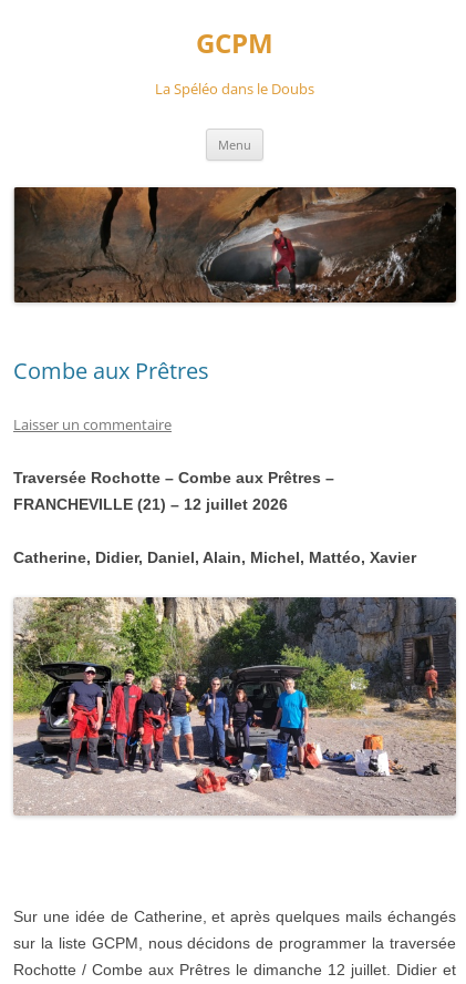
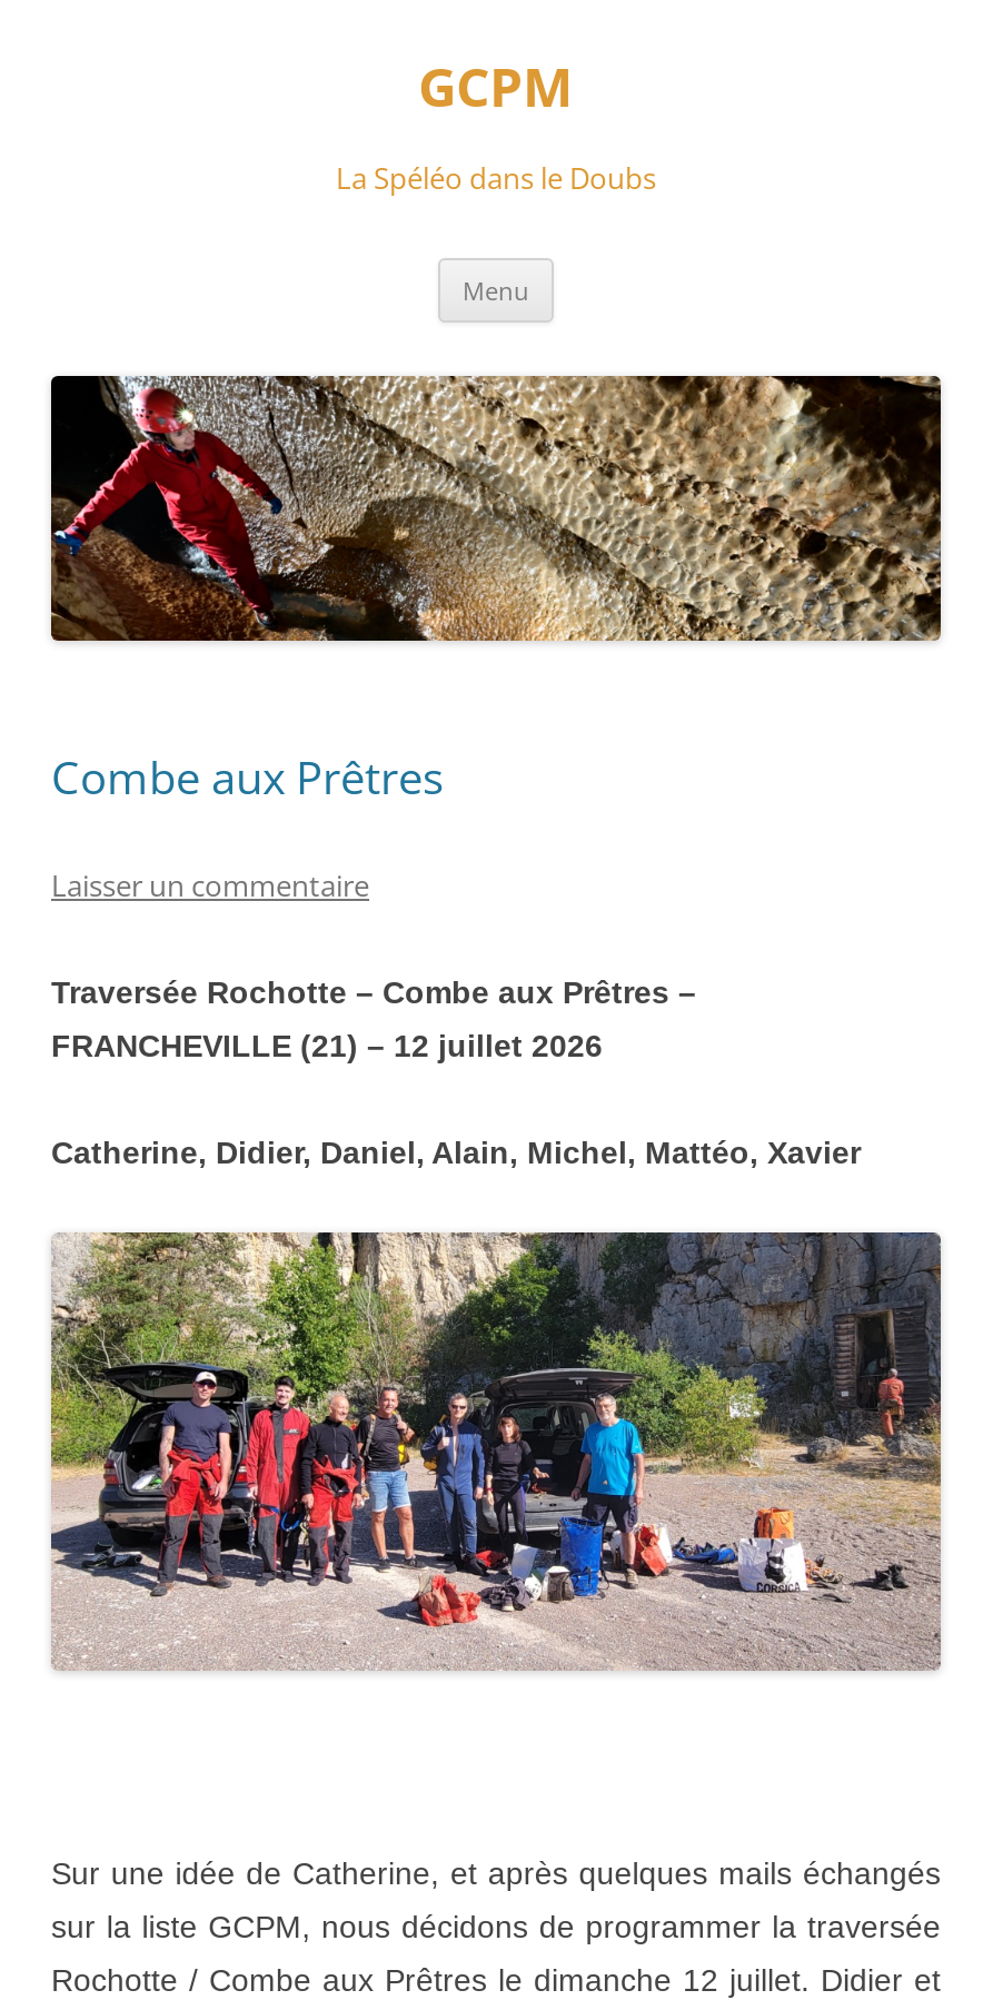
[13,186,456,304] [image] -> [49,374,943,643] [image]

